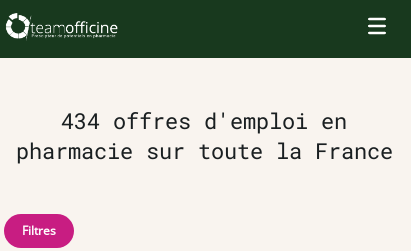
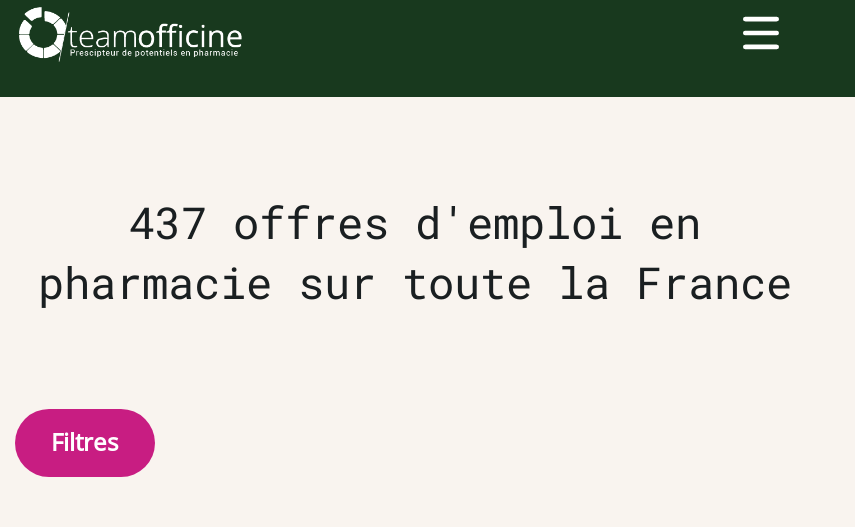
[61,106,347,135] 434 offres d'emploi en -> [129,193,701,251] 437 offres d'emploi en

